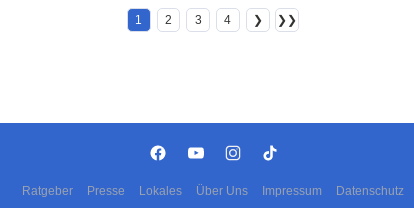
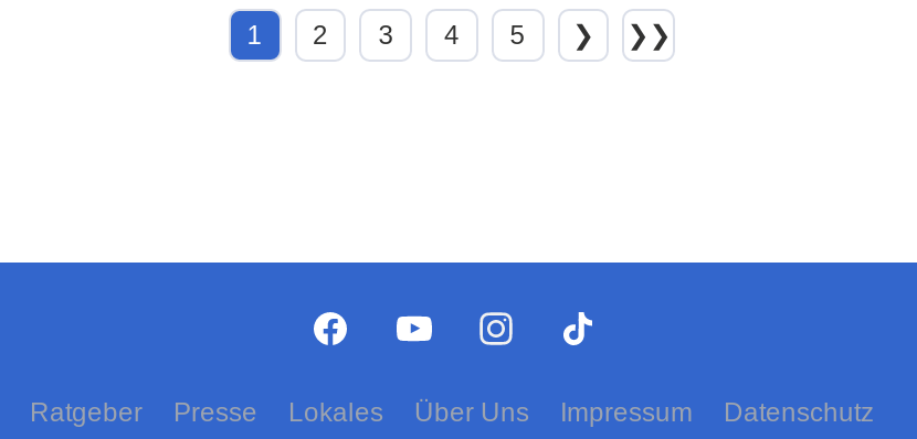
none -> [510,19,525,50] 5

